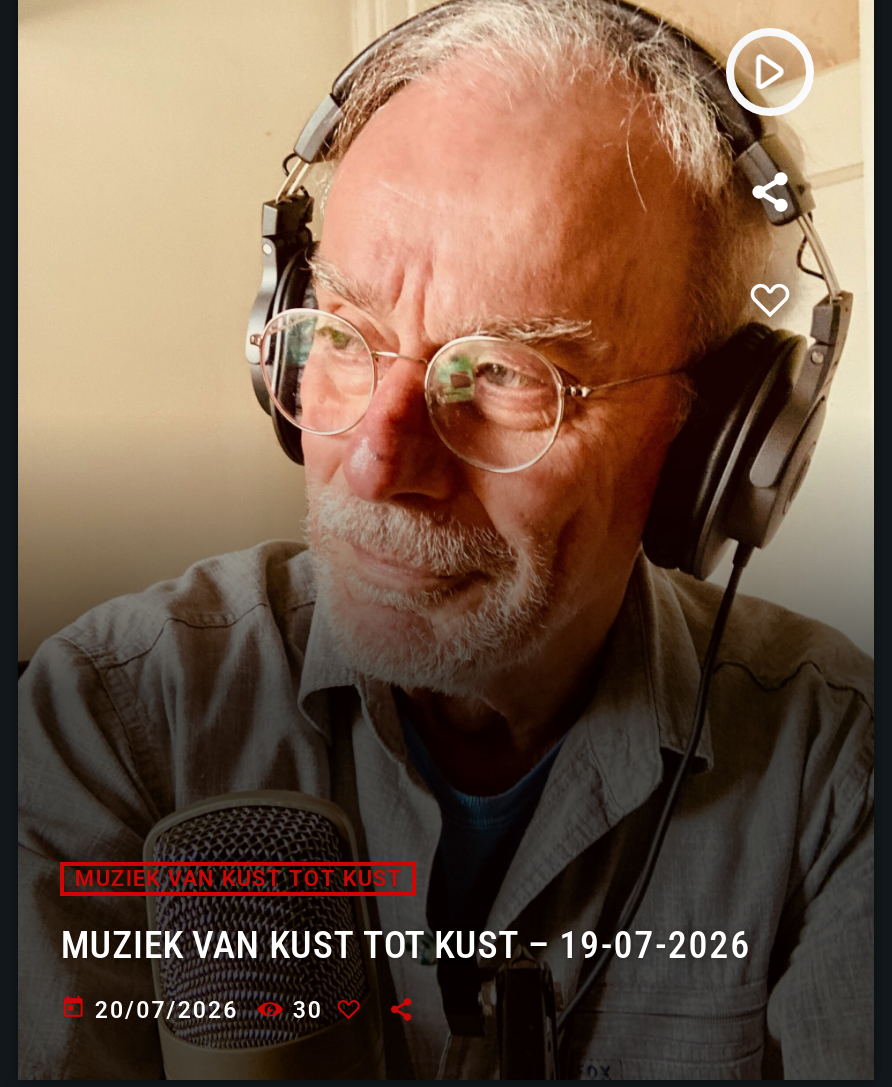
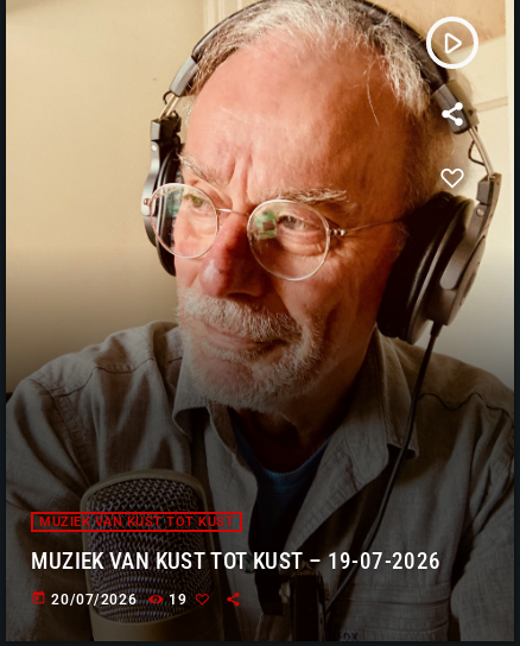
[293,997,323,1025] 30 -> [169,592,187,609] 19

